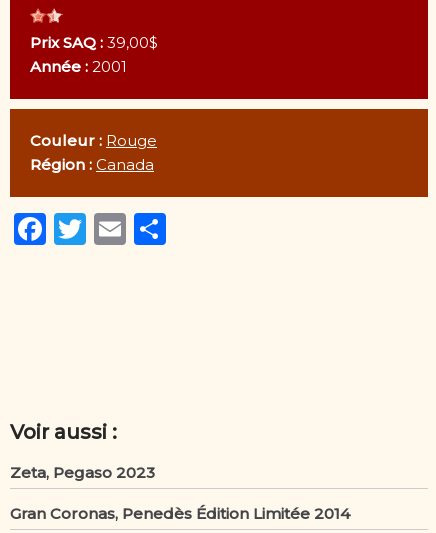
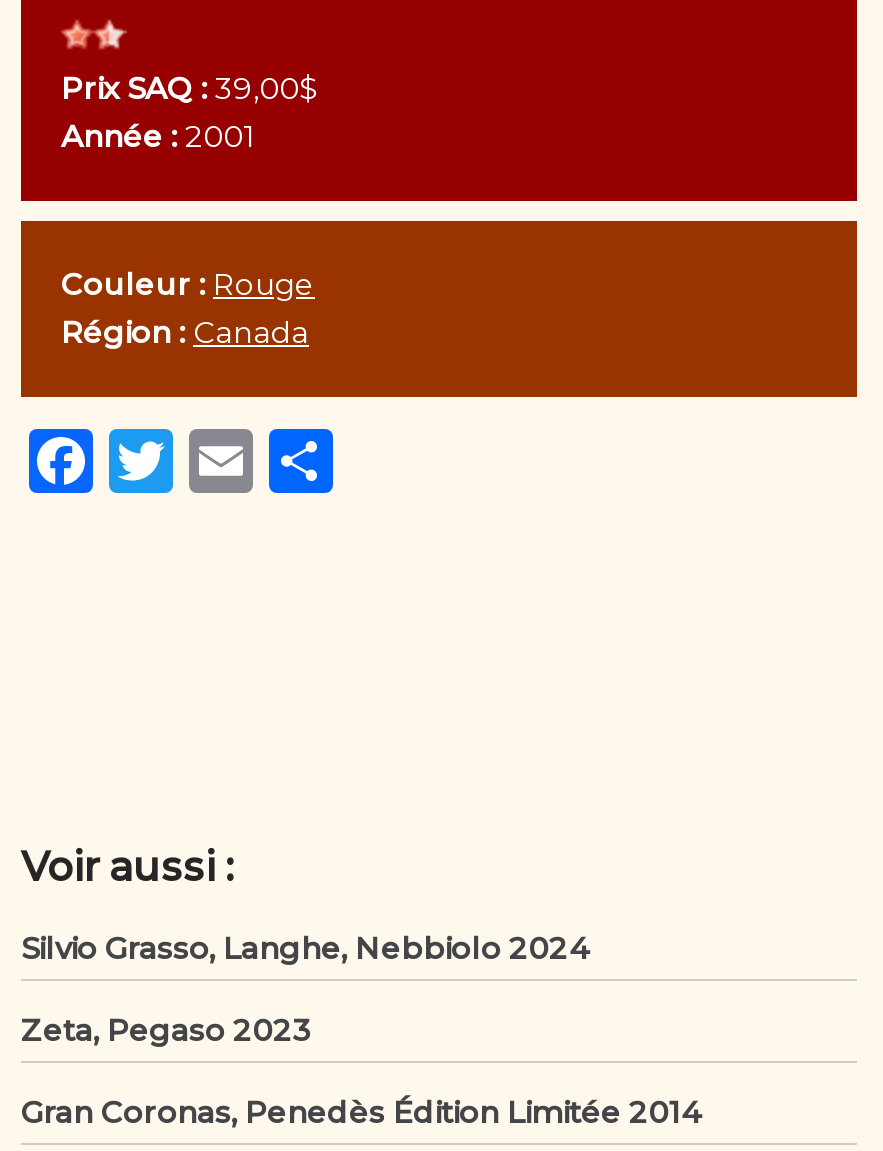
none -> [21,929,589,967] Silvio Grasso, Langhe, Nebbiolo 2024

